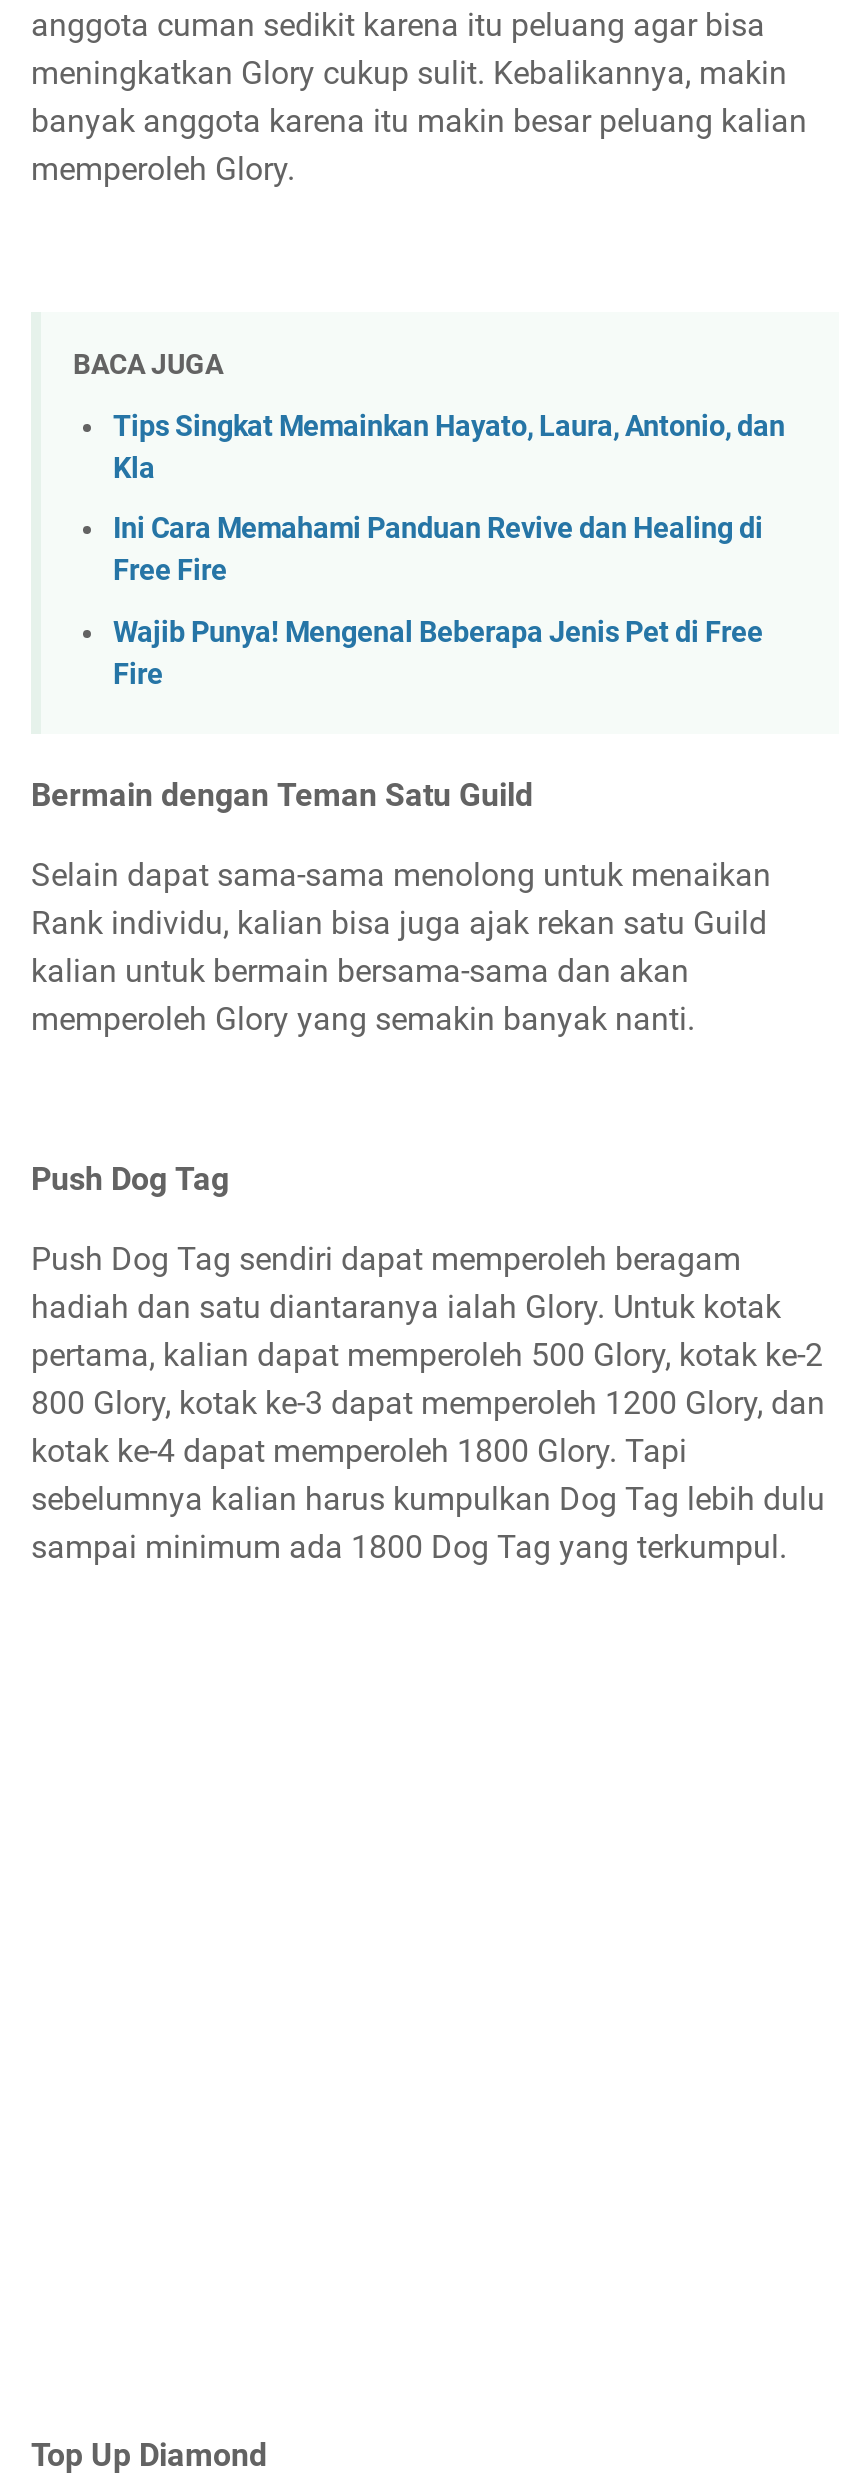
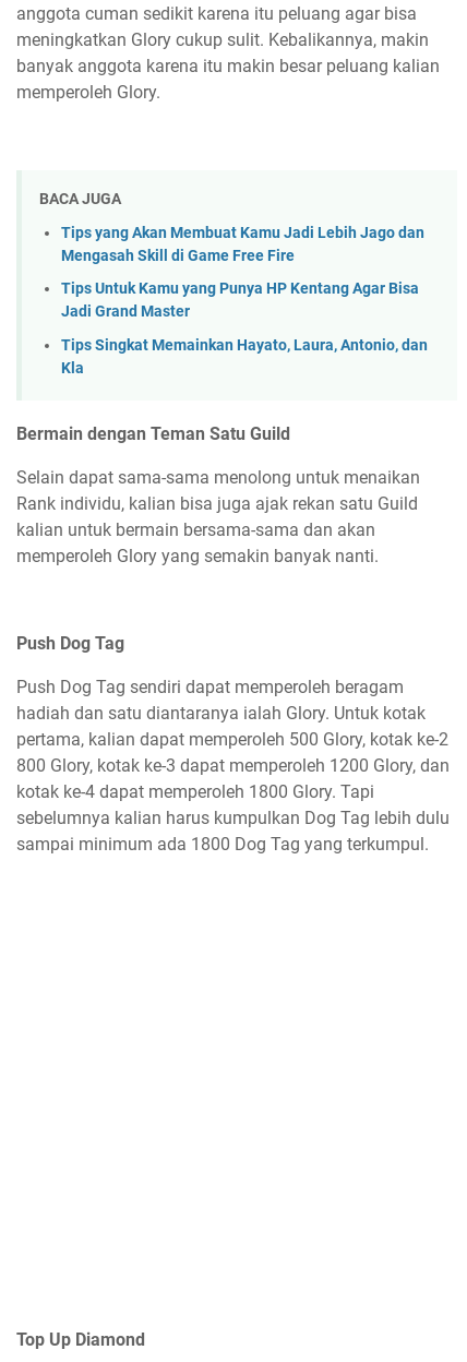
none -> [61,224,424,321] Tips yang Akan Membuat Kamu Jadi Lebih Jago dan | Mengasah Skill di Game Free Fire | Tips Untuk Kamu yang Punya HP Kentang Agar Bisa | Jadi Grand Master
moved [113,410,785,486] -> [61,336,428,378]: Tips Singkat Memainkan Hayato, Laura, Antonio, dan | Kla
[113,513,763,692] Ini Cara Memahami Panduan Revive dan Healing di | Free Fire | Wajib Punya! Mengenal Beberapa Jenis Pet di Free | Fire -> none

